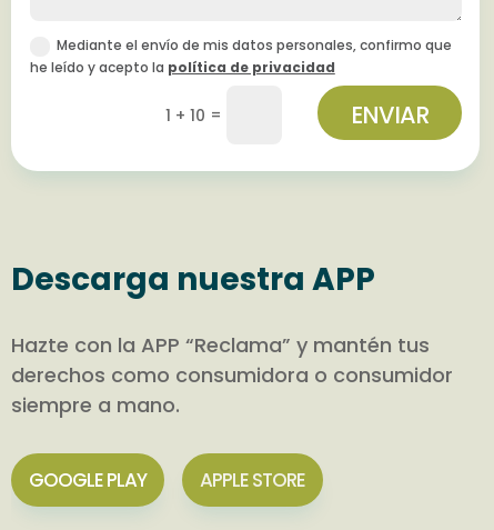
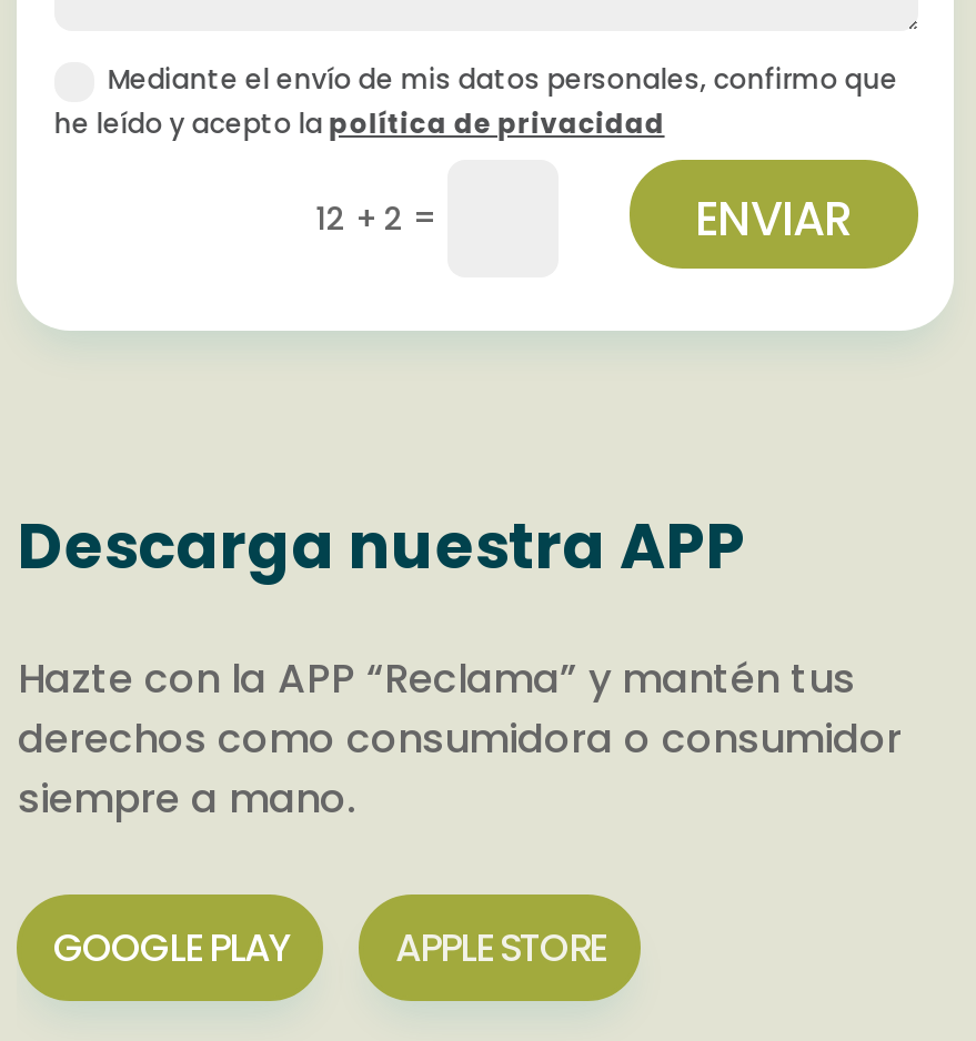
[165,103,226,126] 1 + 10 = -> [315,195,446,241] 12 + 2 =

